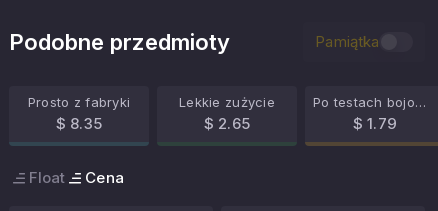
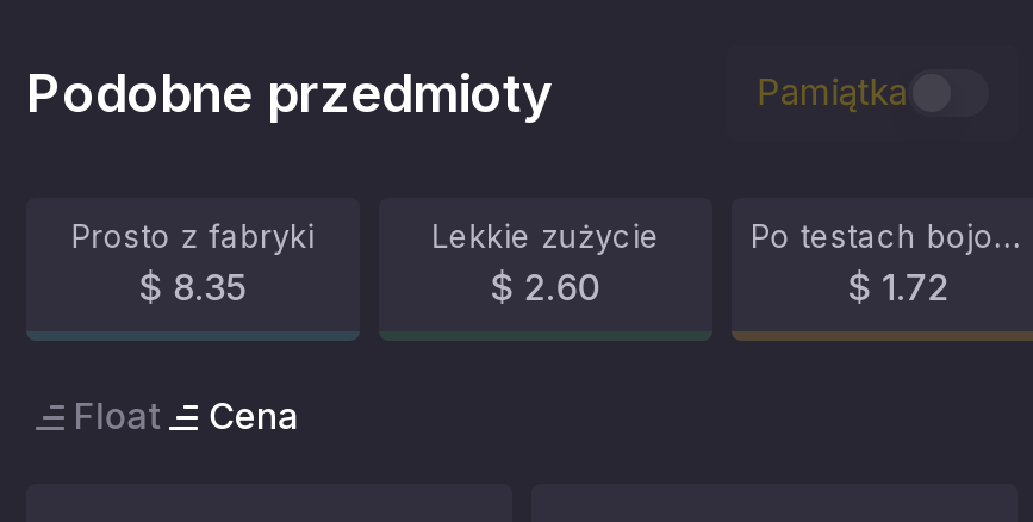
[204,114,250,133] $ 2.65 -> [490,265,601,310] $ 2.60
[353,114,397,133] $ 1.79 -> [848,265,949,310] $ 1.72

